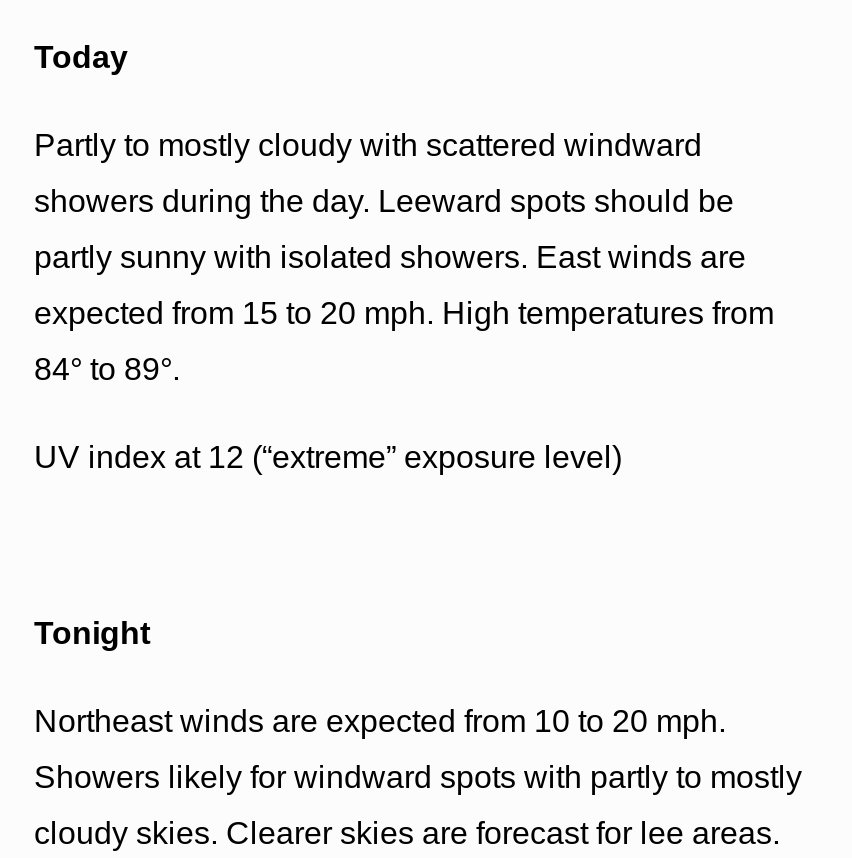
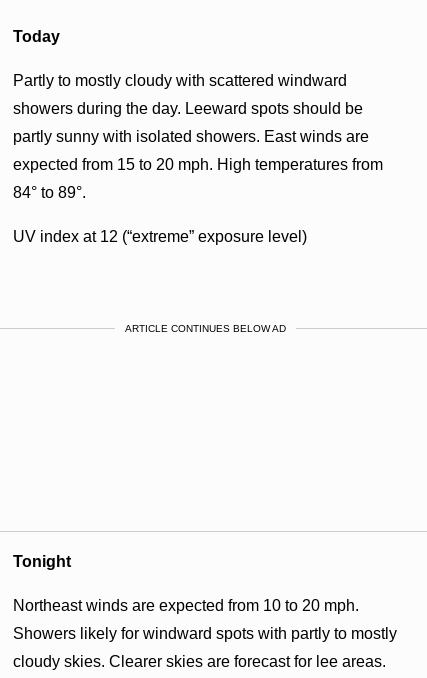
none -> [124,322,285,333] ARTICLE CONTINUES BELOW AD

